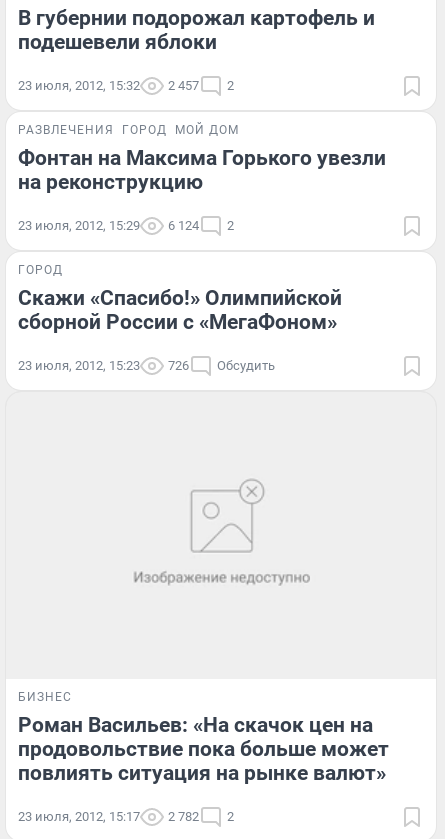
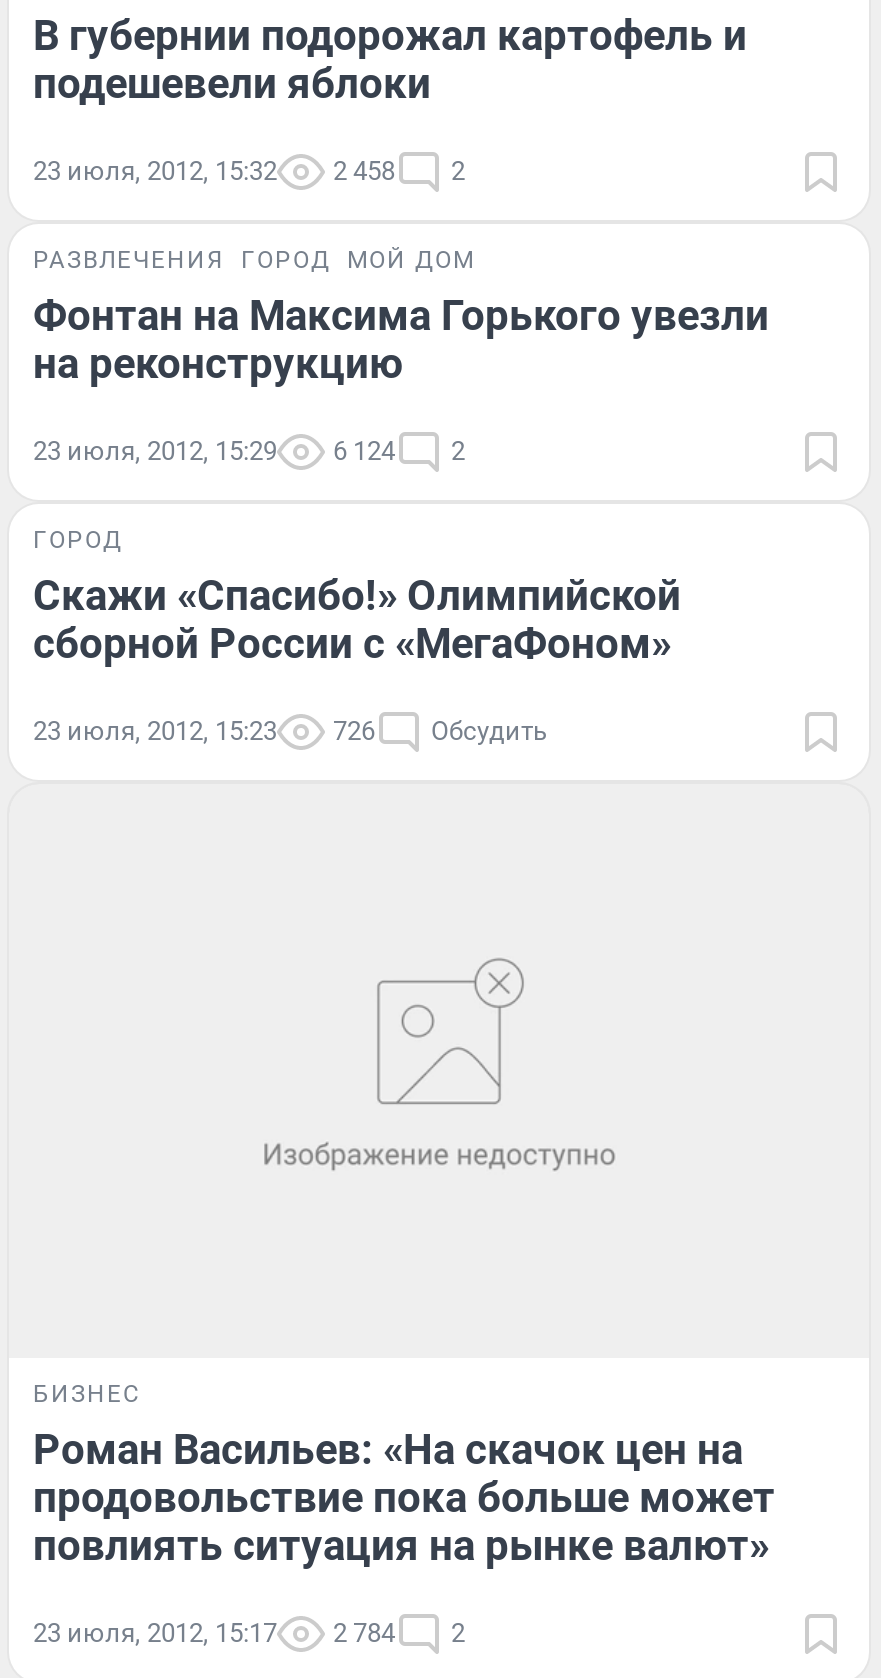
[18,78,234,93] 23 июля, 2012, 15:32 2 457 2 -> [33,156,465,186] 23 июля, 2012, 15:32 2 458 2
[18,809,234,824] 23 июля, 2012, 15:17 2 782 2 -> [33,1617,465,1647] 23 июля, 2012, 15:17 2 784 2

